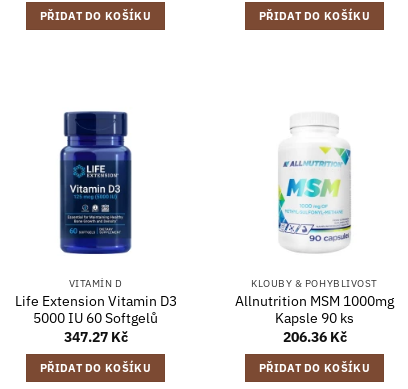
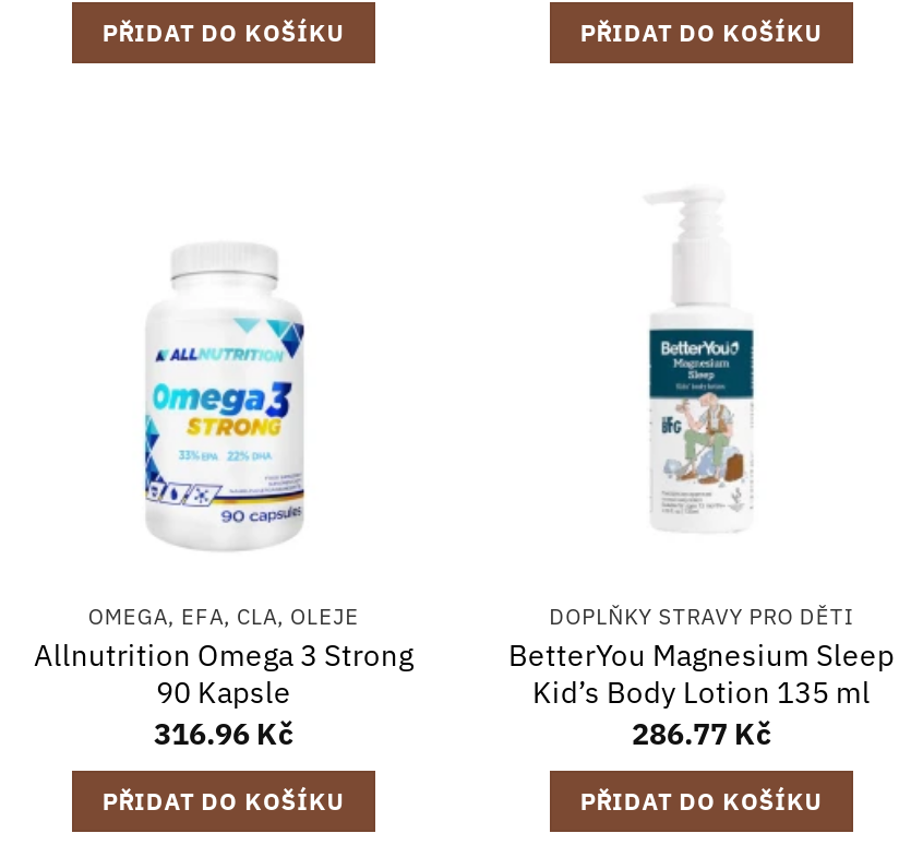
[14,110,176,345] [image] | VITAMÍN D | Life Extension Vitamin D3 | 5000 IU 60 Softgelů | 347.27 Kč -> [34,240,413,752] [image] | OMEGA, EFA, CLA, OLEJE | Allnutrition Omega 3 Strong | 90 Kapsle | 316.96 Kč
[235,125,394,345] [image] | KLOUBY & POHYBLIVOST | Allnutrition MSM 1000mg | Kapsle 90 ks | 206.36 Kč -> [508,190,895,752] [image] | DOPLŇKY STRAVY PRO DĚTI | BetterYou Magnesium Sleep | Kid’s Body Lotion 135 ml | 286.77 Kč

